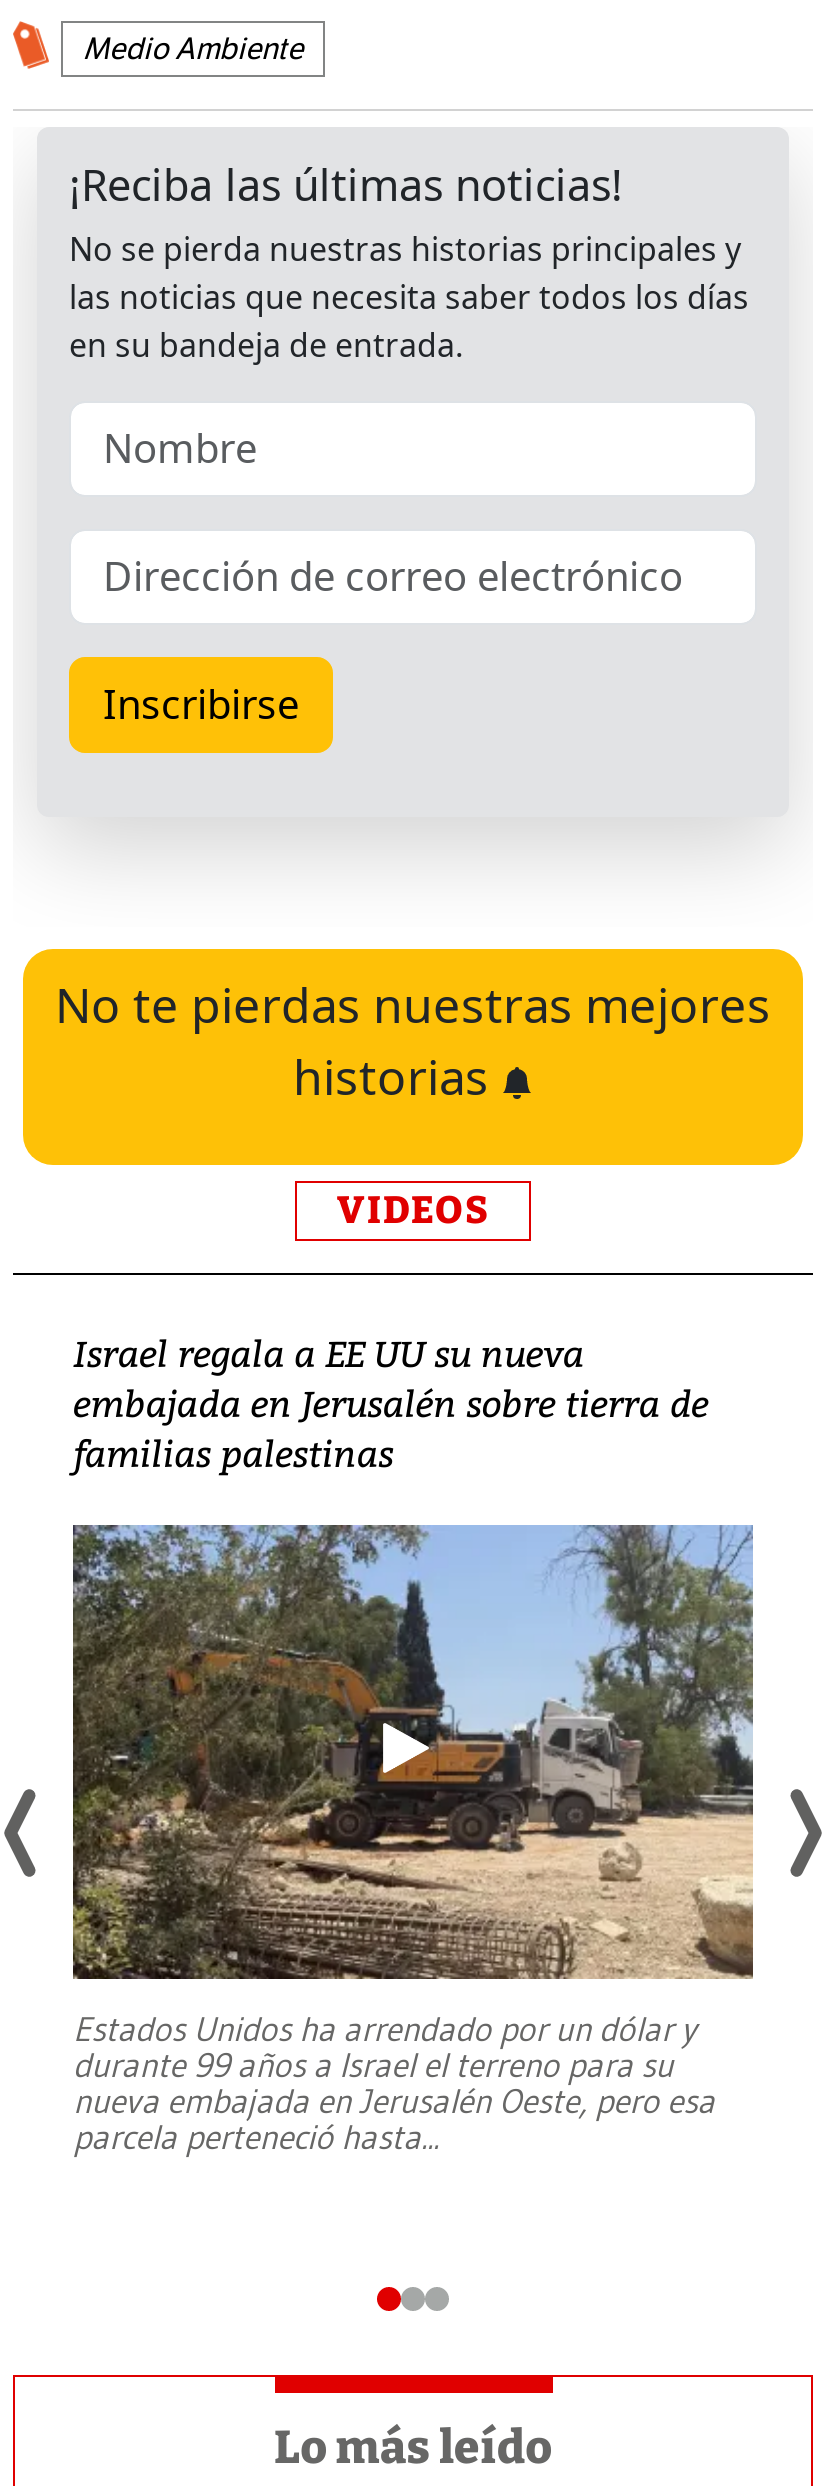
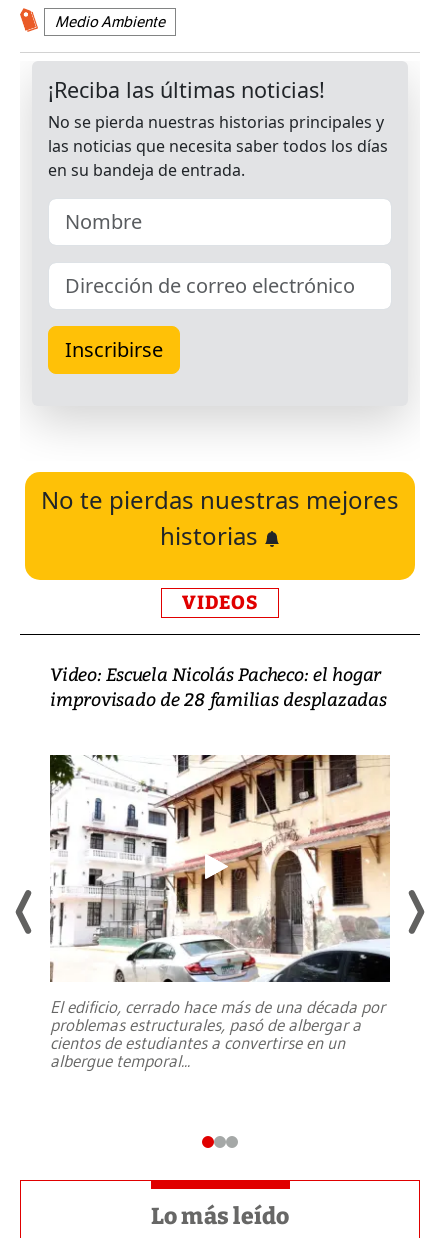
[73,1328,709,1478] Israel regala a EE UU su nueva | embajada en Jerusalén sobre tierra de | familias palestinas -> [50,661,386,711] Video: Escuela Nicolás Pacheco: el hogar | improvisado de 28 familias desplazadas
[71,1523,755,2157] [image] | Estados Unidos ha arrendado por un dólar y | durante 99 años a Israel el terreno para su | nueva embajada en Jerusalén Oeste, pero esa | parcela perteneció hasta... -> [50,754,391,1071] [image] | El edificio, cerrado hace más de una década por | problemas estructurales, pasó de albergar a | cientos de estudiantes a convertirse en un | albergue temporal...

